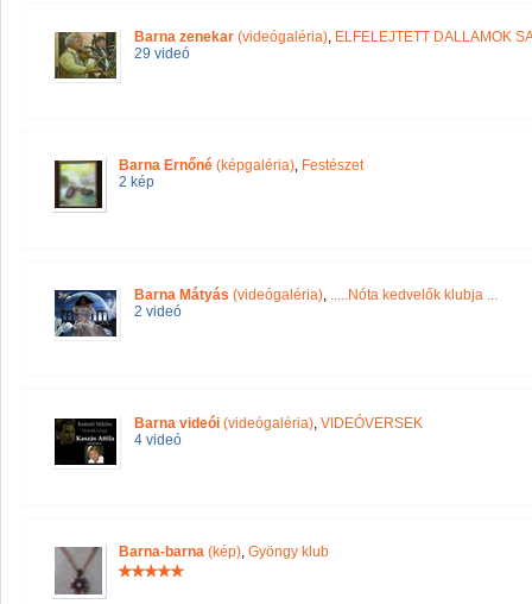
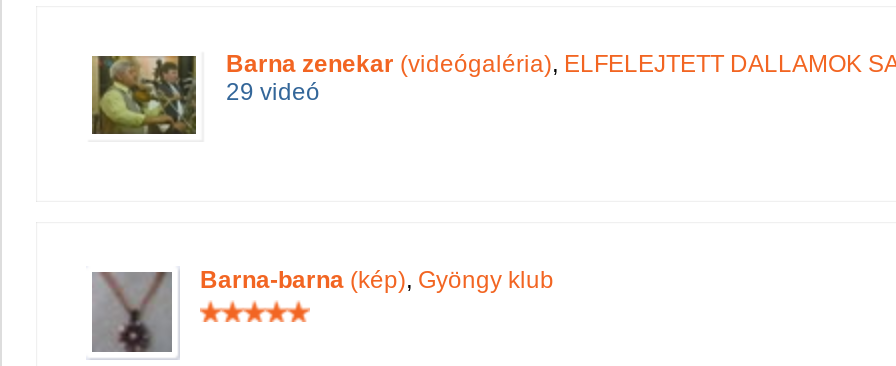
[55,157,363,209] [image] | Barna Ernőné (képgaléria), Festészet | 2 kép -> none
[53,287,498,338] [image] | Barna Mátyás (videógaléria),.....Nóta kedvelők klubja ... | 2 videó -> none
[53,415,423,466] [image] | Barna videói (videógaléria), VIDEÓVERSEK | 4 videó -> none

